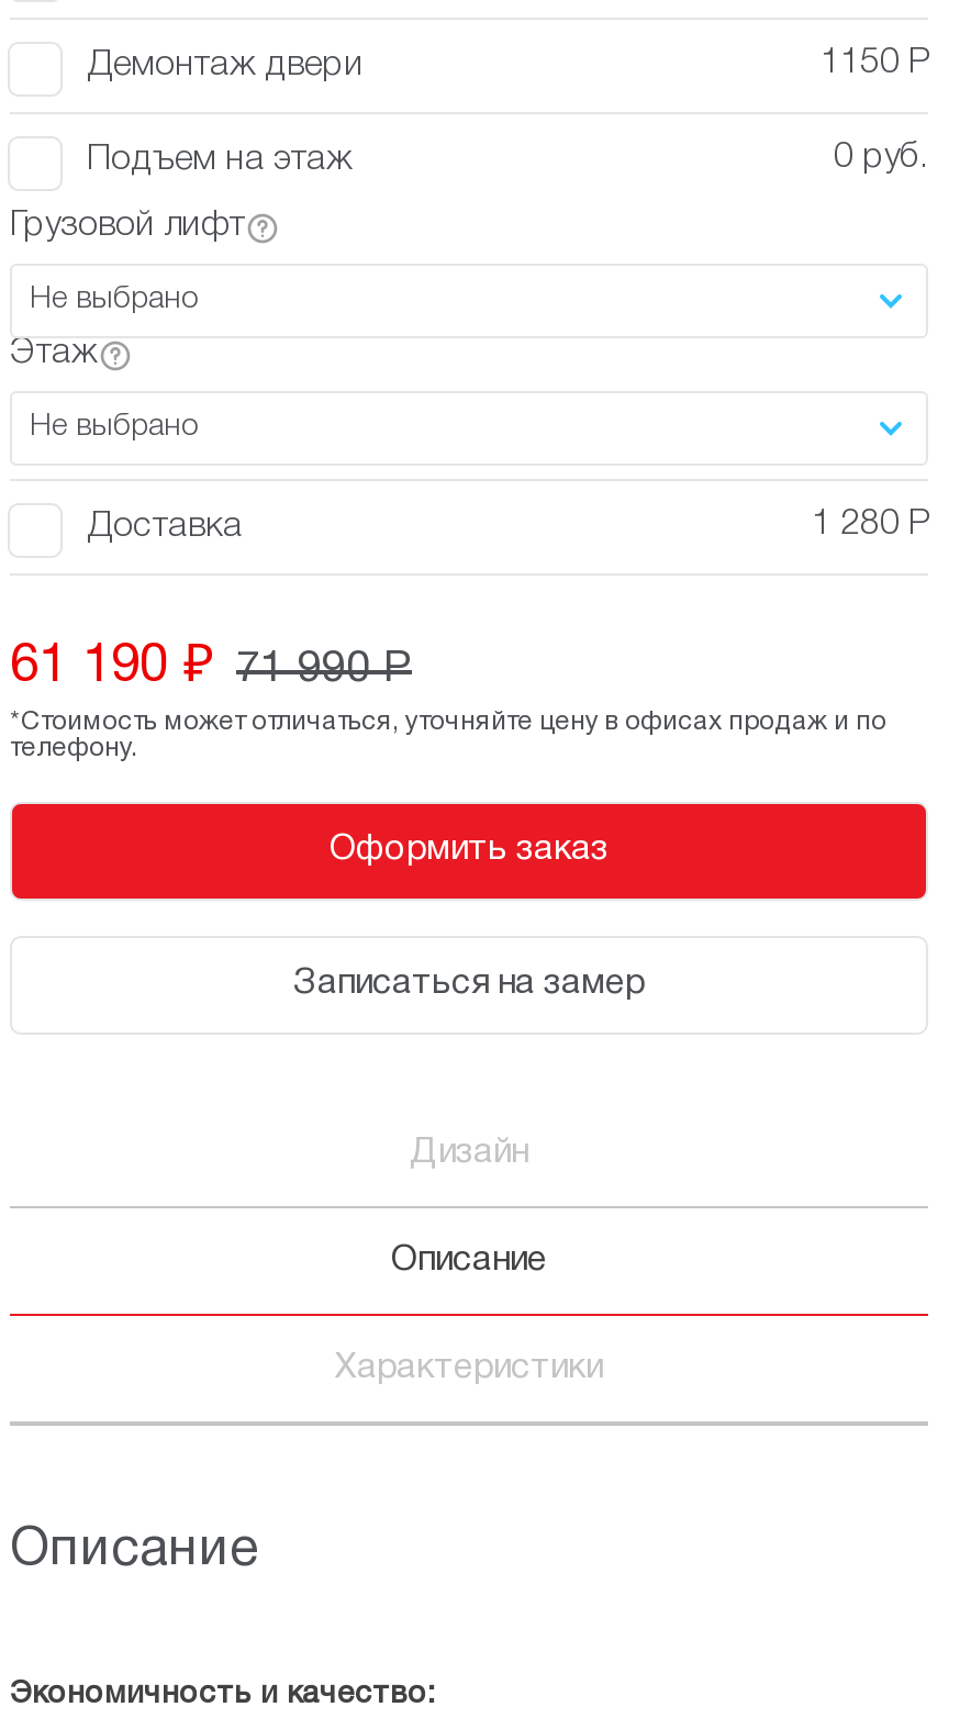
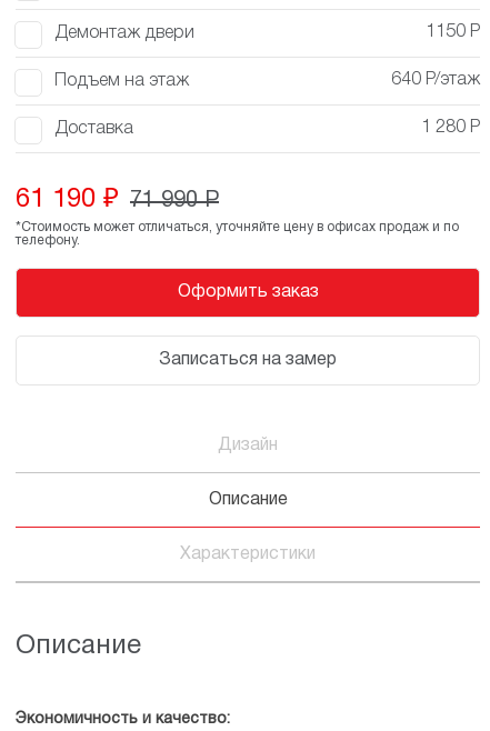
[10,144,928,441] 0 руб. | Грузовой лифт | Не выбрано | Этаж | Не выбрано -> [391,73,480,88] 640 Р/этаж

